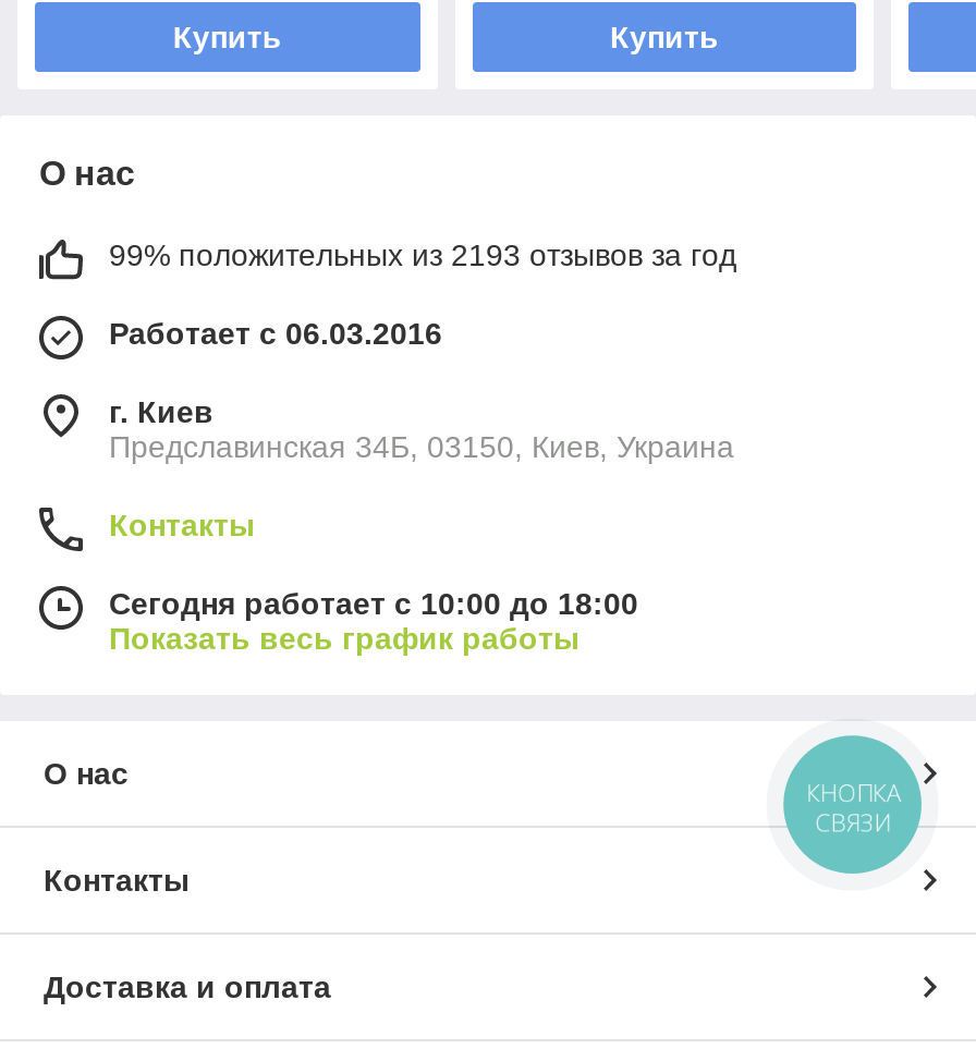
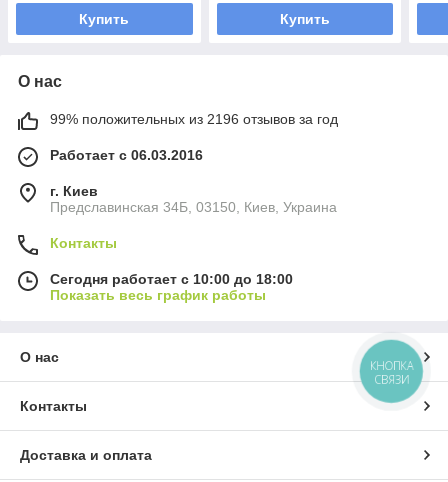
[109,237,736,272] 99% положительных из 2193 отзывов за год -> [50,111,338,127] 99% положительных из 2196 отзывов за год

